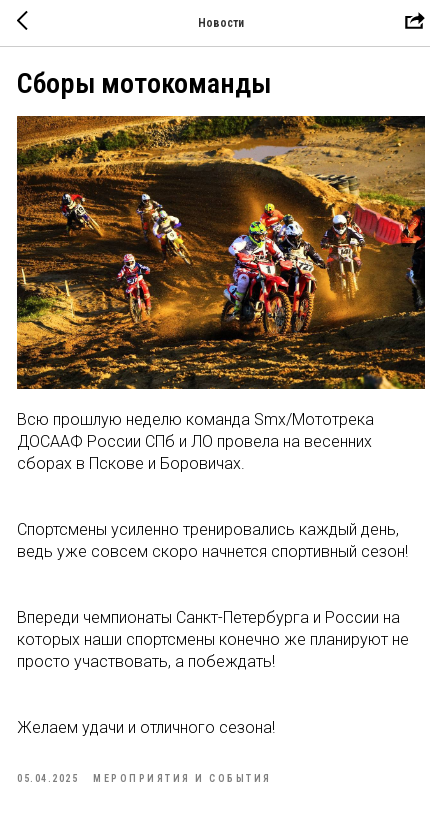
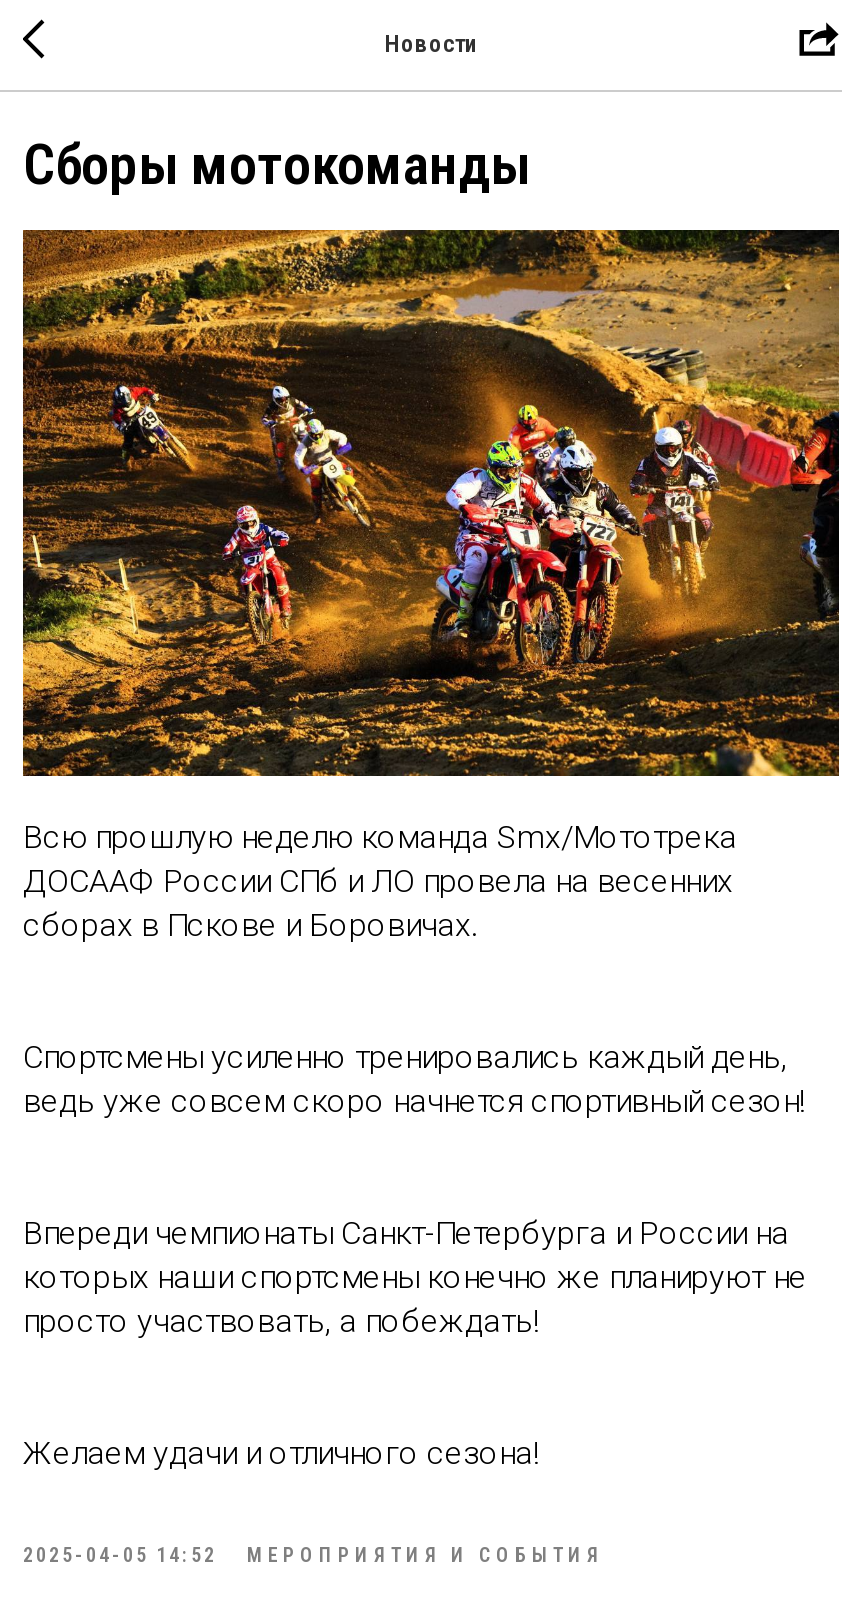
[17,772,271,783] 05.04.2025 МЕРОПРИЯТИЯ И СОБЫТИЯ -> [23,1543,604,1565] 2025-04-05 14:52 МЕРОПРИЯТИЯ И СОБЫТИЯ

